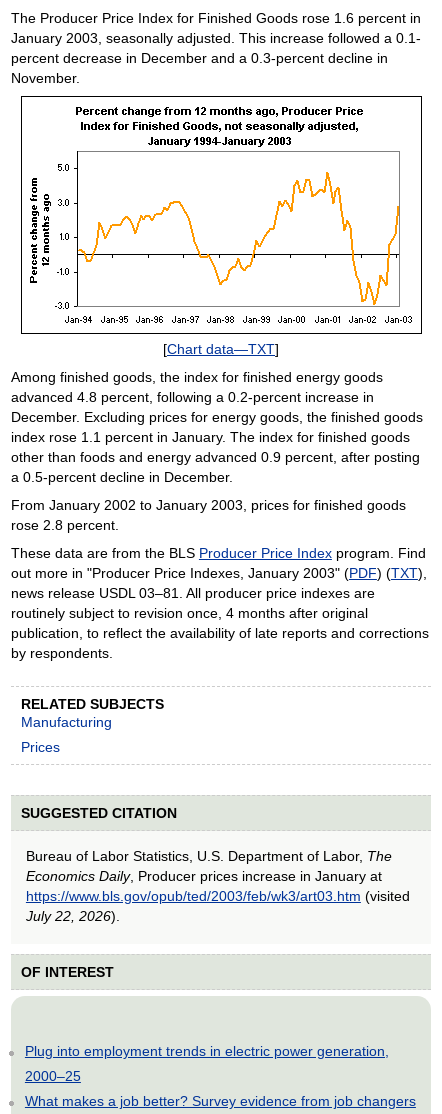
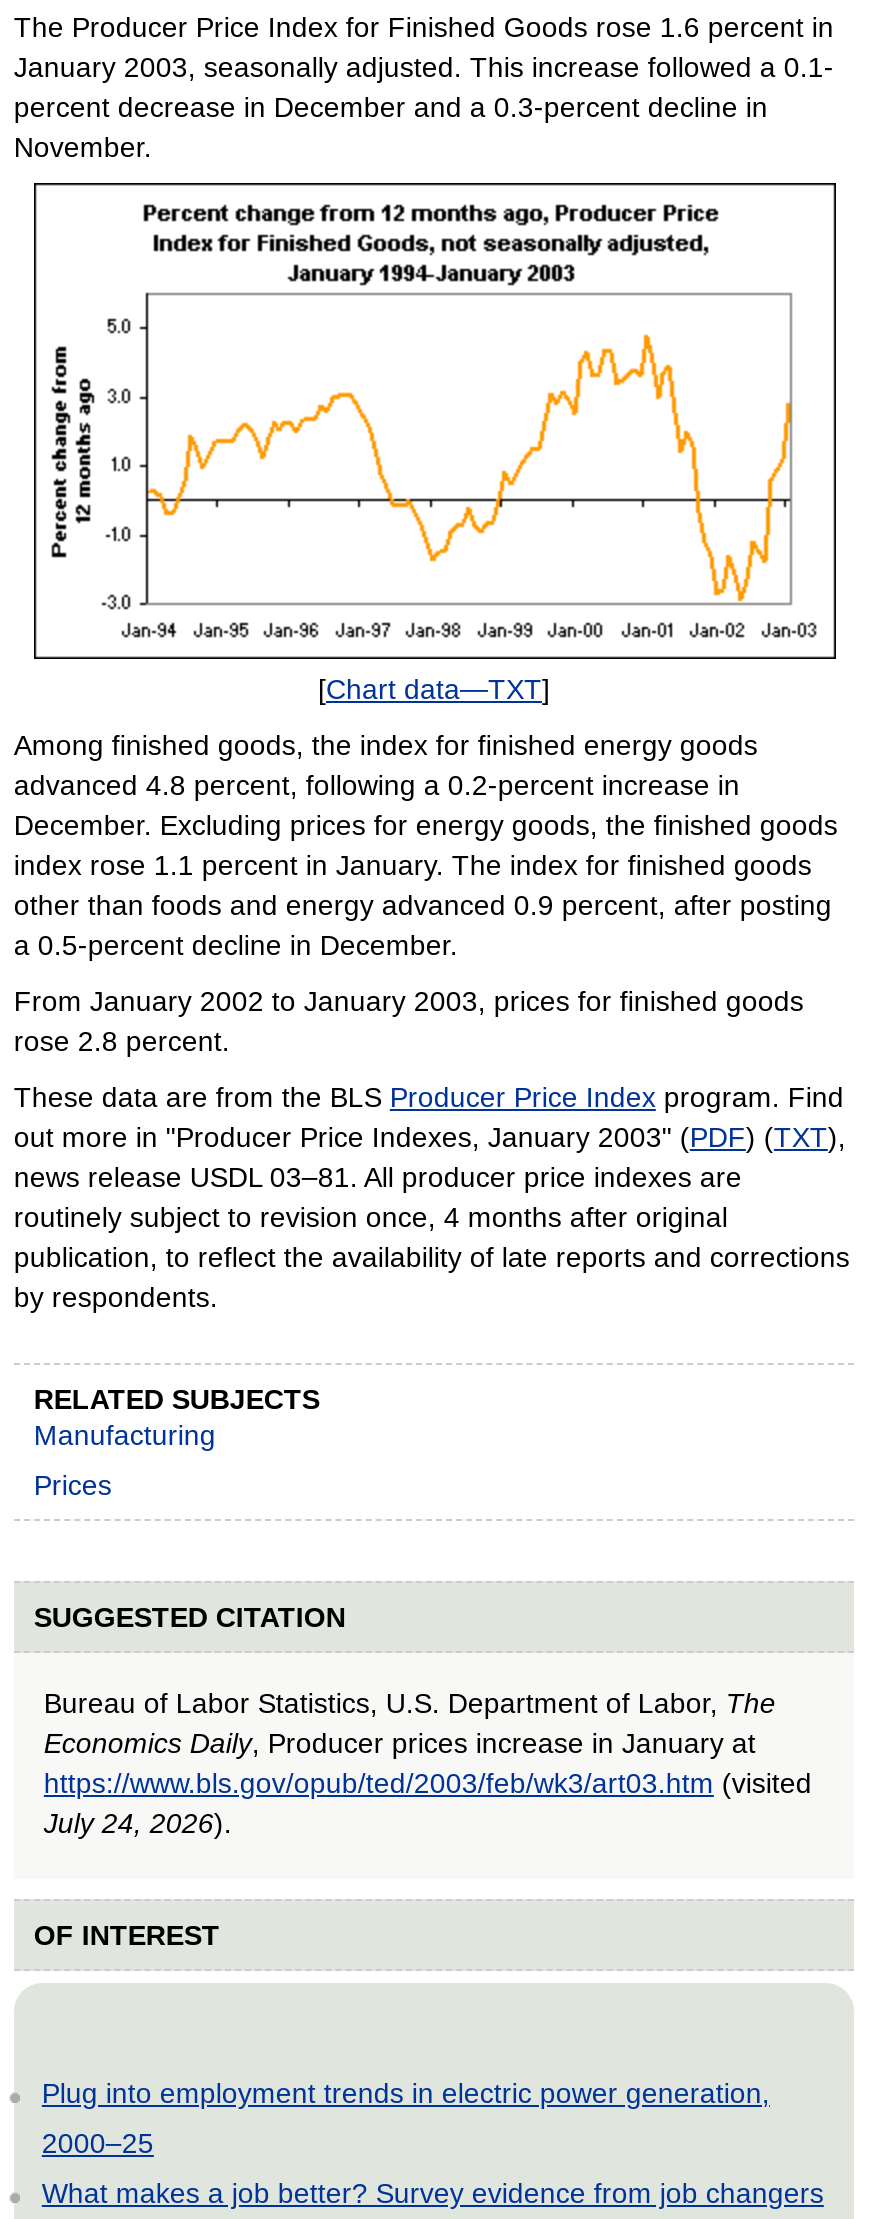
[26,908,120,924] July 22, 2026). -> [44,1807,232,1839] July 24, 2026).

